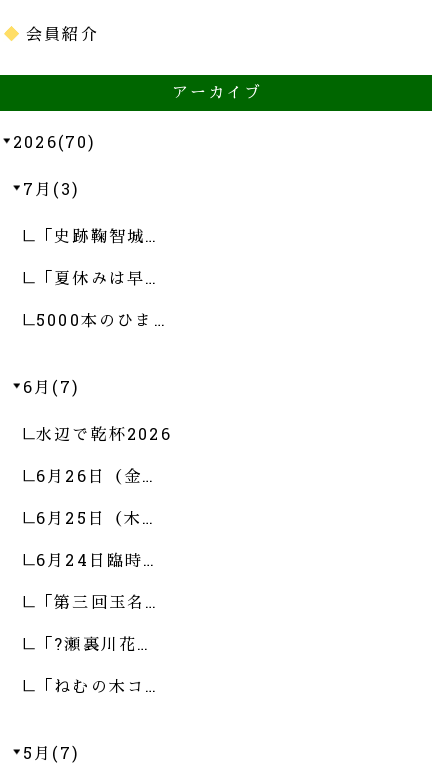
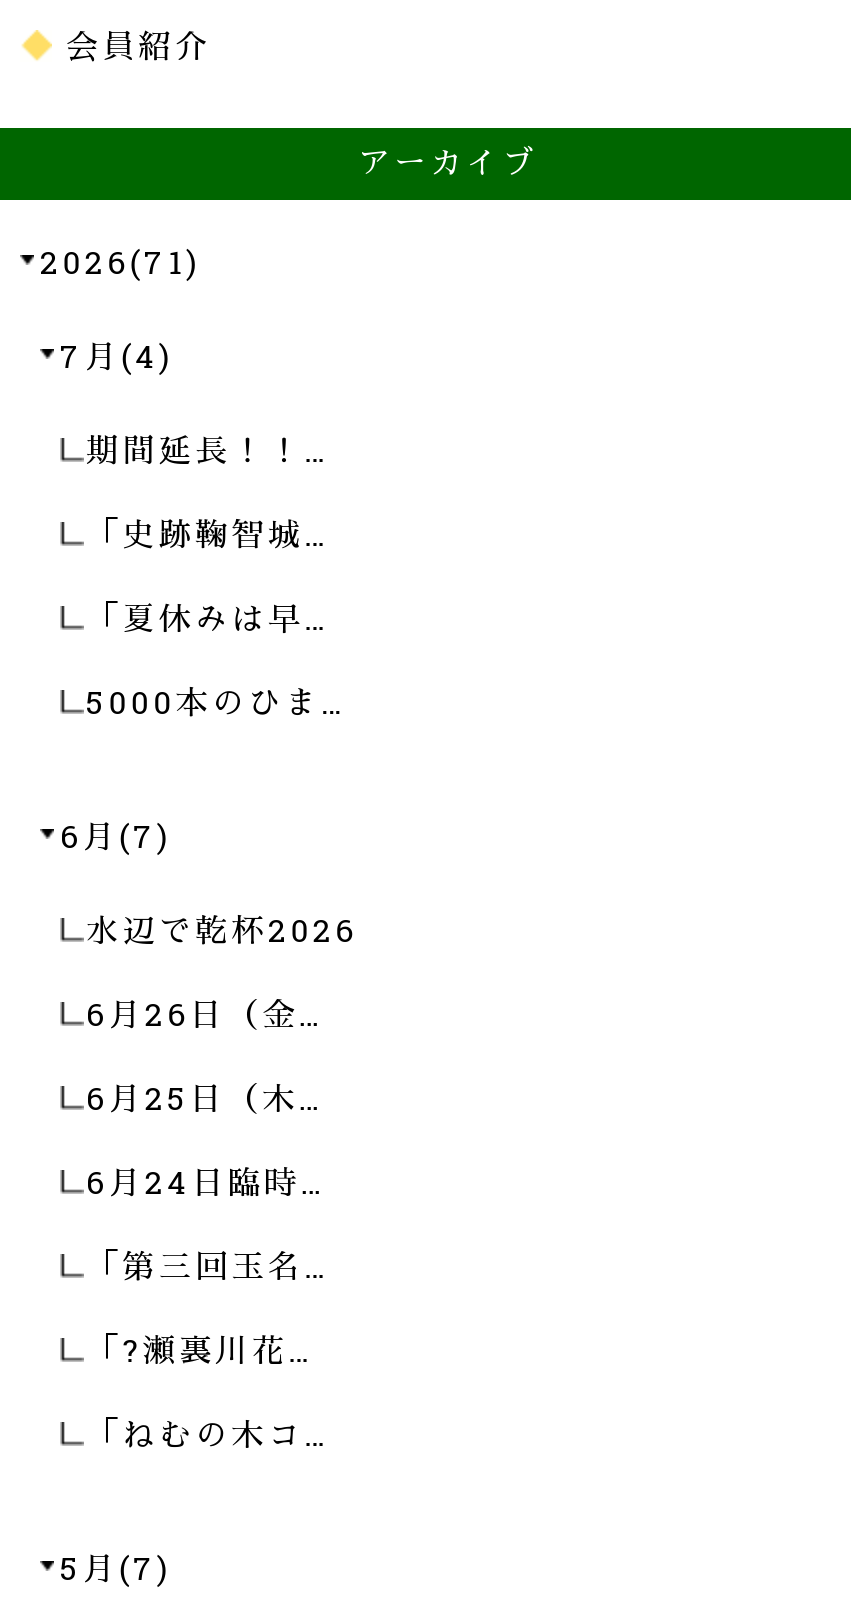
[13,131,96,199] 2026(70) | 7月(3) -> [40,240,331,470] 2026(71) | 7月(4) | 期間延長！！…

